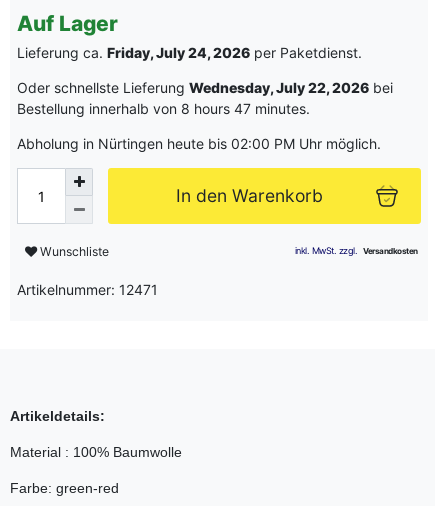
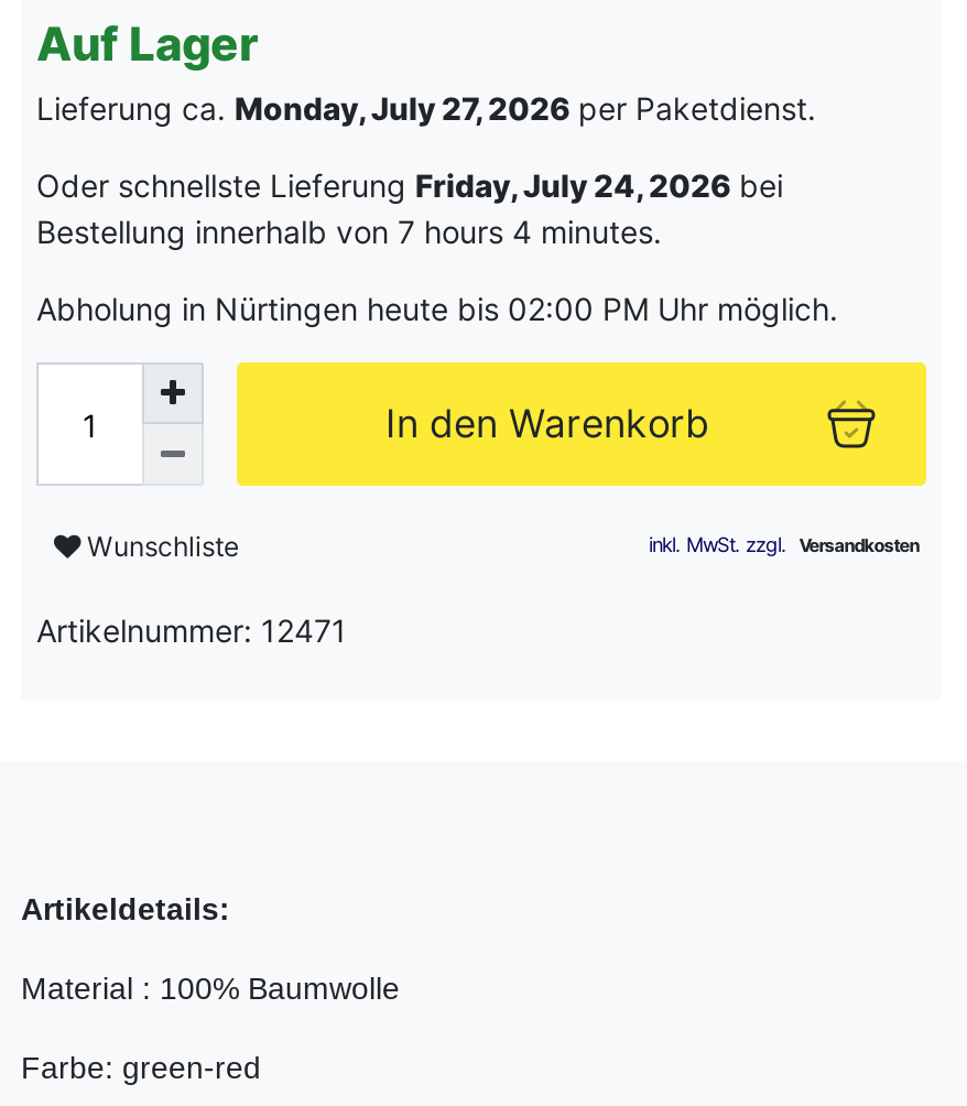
[17,44,362,61] Lieferung ca. Friday, July 24, 2026 per Paketdienst. -> [36,90,816,127] Lieferung ca. Monday, July 27, 2026 per Paketdienst.
[17,79,393,96] Oder schnellste Lieferung Wednesday, July 22, 2026 bei -> [36,167,783,204] Oder schnellste Lieferung Friday, July 24, 2026 bei
[17,100,310,117] Bestellung innerhalb von 8 hours 47 minutes. -> [36,213,662,251] Bestellung innerhalb von 7 hours 4 minutes.

